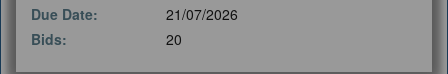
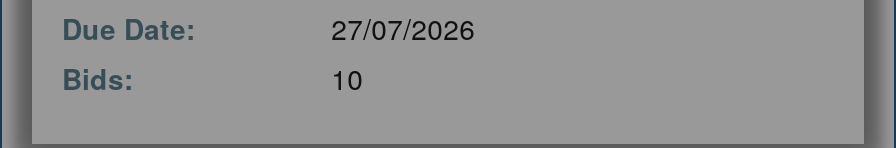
[166,4,238,24] 21/07/2026 -> [331,8,475,48] 27/07/2026
[166,29,182,49] 20 -> [331,58,363,98] 10

